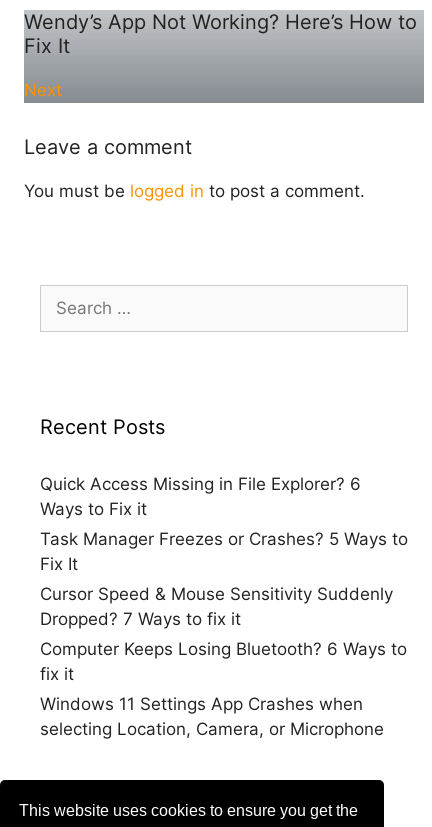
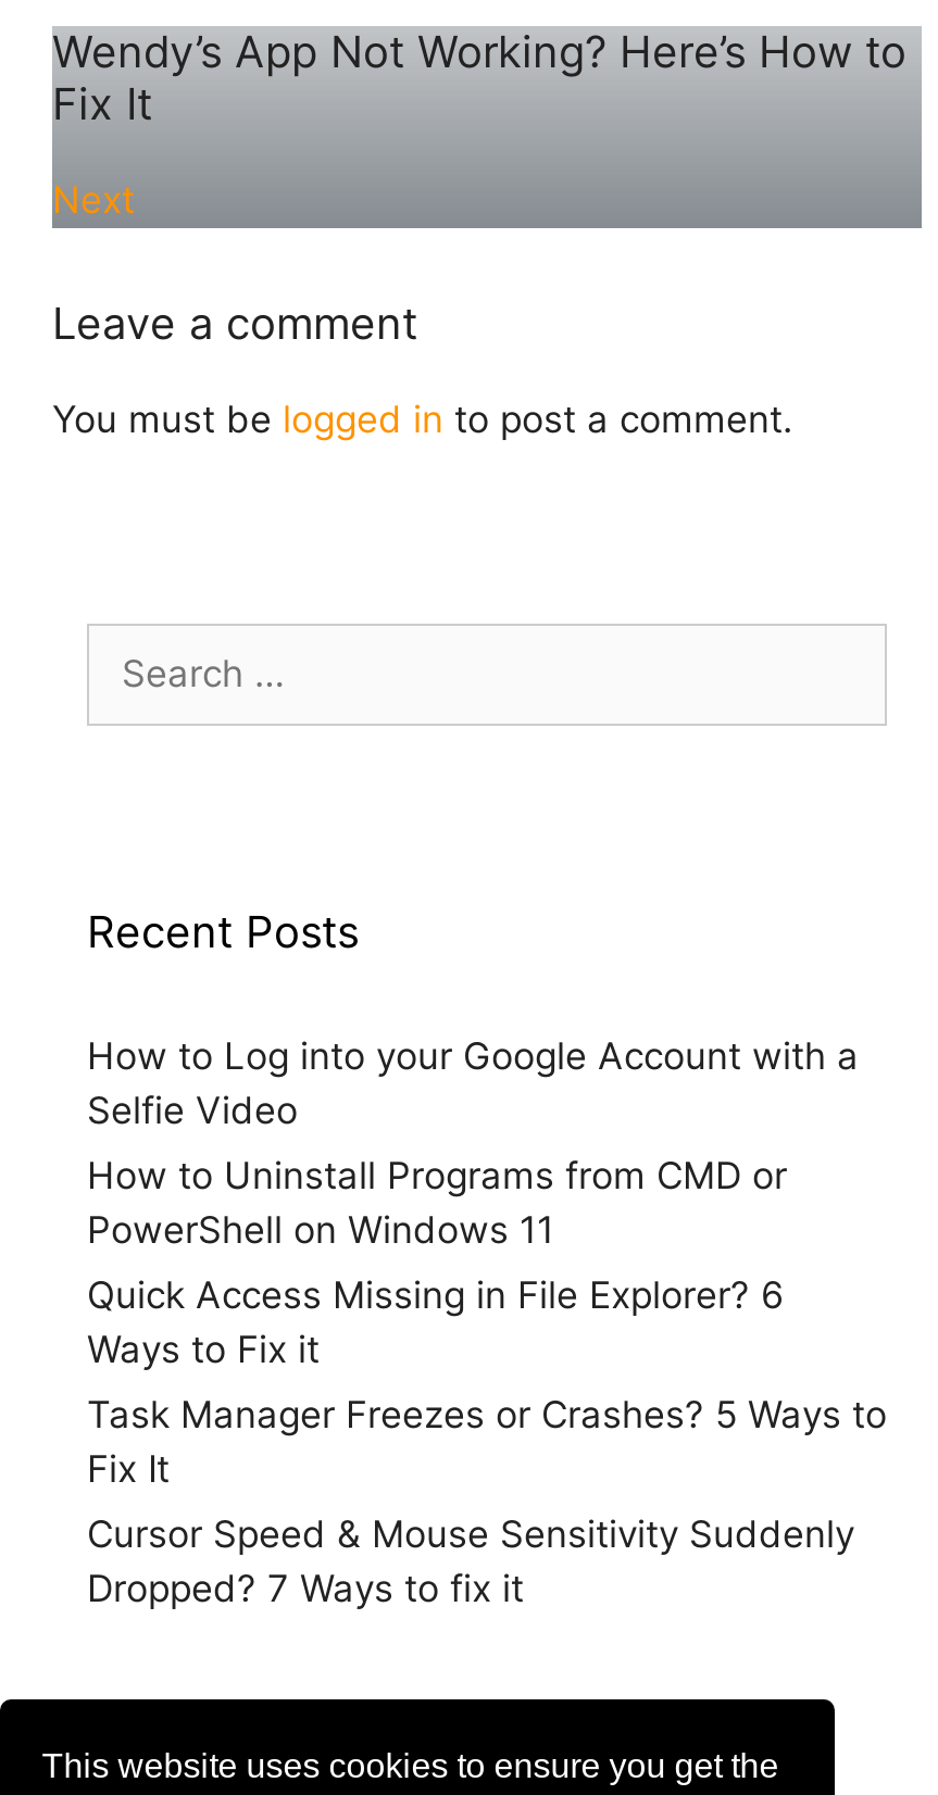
none -> [87,1035,859,1252] How to Log into your Google Account with a | Selfie Video | How to Uninstall Programs from CMD or | PowerShell on Windows 11
moved [40,474,408,629] -> [87,1274,887,1611]: Quick Access Missing in File Explorer? 6 | Ways to Fix it | Task Manager Freezes or Crashes? 5 Ways to | Fix It | Cursor Speed & Mouse Sensitivity Suddenly | Dropped? 7 Ways to fix it
[40,639,407,739] Computer Keeps Losing Bluetooth? 6 Ways to | fix it | Windows 11 Settings App Crashes when | selecting Location, Camera, or Microphone -> none

